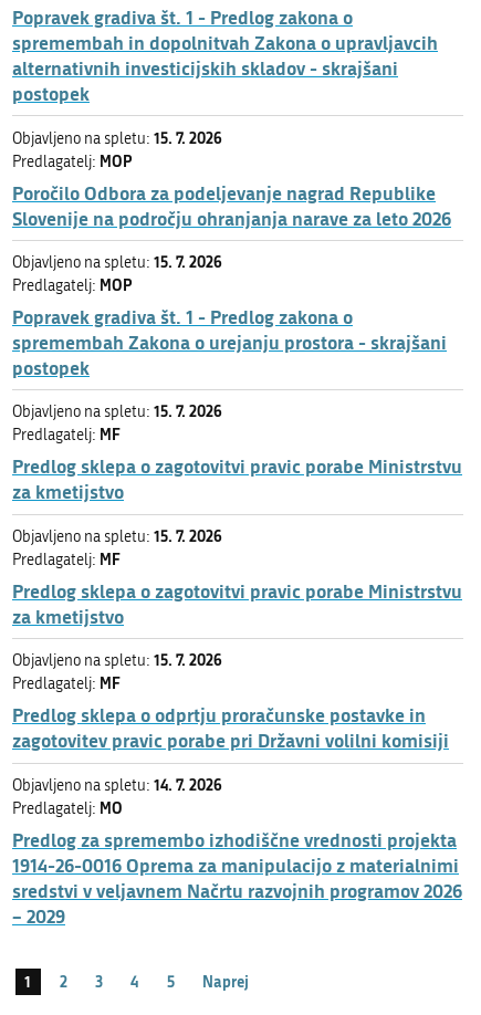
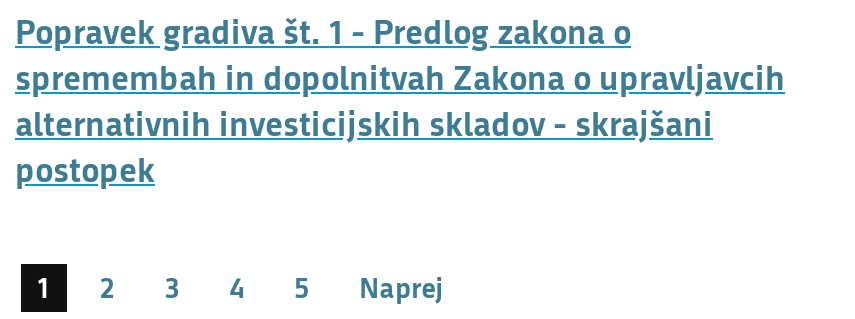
[12,125,462,929] Objavljeno na spletu: 15. 7. 2026 | Predlagatelj: MOP | Poročilo Odbora za podeljevanje nagrad Republike | Slovenije na področju ohranjanja narave za leto 2026 | Objavljeno na spletu: 15. 7. 2026 | Predlagatelj: MOP | Popravek gradiva št. 1 - Predlog zakona o | spremembah Zakona o urejanju prostora - skrajšani | postopek | Objavljeno na spletu: 15. 7. 2026 | Predlagatelj: MF | Predlog sklepa o zagotovitvi pravic porabe Ministrstvu | za kmetijstvo | Objavljeno na spletu: 15. 7. 2026 | Predlagatelj: MF | Predlog sklepa o zagotovitvi pravic porabe Ministrstvu | za kmetijstvo | Objavljeno na spletu: 15. 7. 2026 | Predlagatelj: MF | Predlog sklepa o odprtju proračunske postavke in | zagotovitev pravic porabe pri Državni volilni komisiji | Objavljeno na spletu: 14. 7. 2026 | Predlagatelj: MO | Predlog za spremembo izhodiščne vrednosti projekta | 1914-26-0016 Oprema za manipulacijo z materialnimi | sredstvi v veljavnem Načrtu razvojnih programov 2026 | – 2029 -> none

